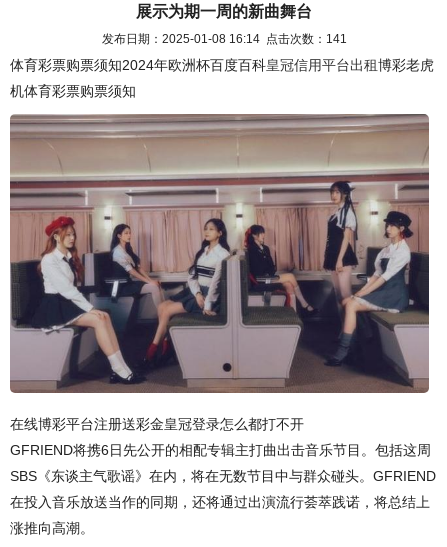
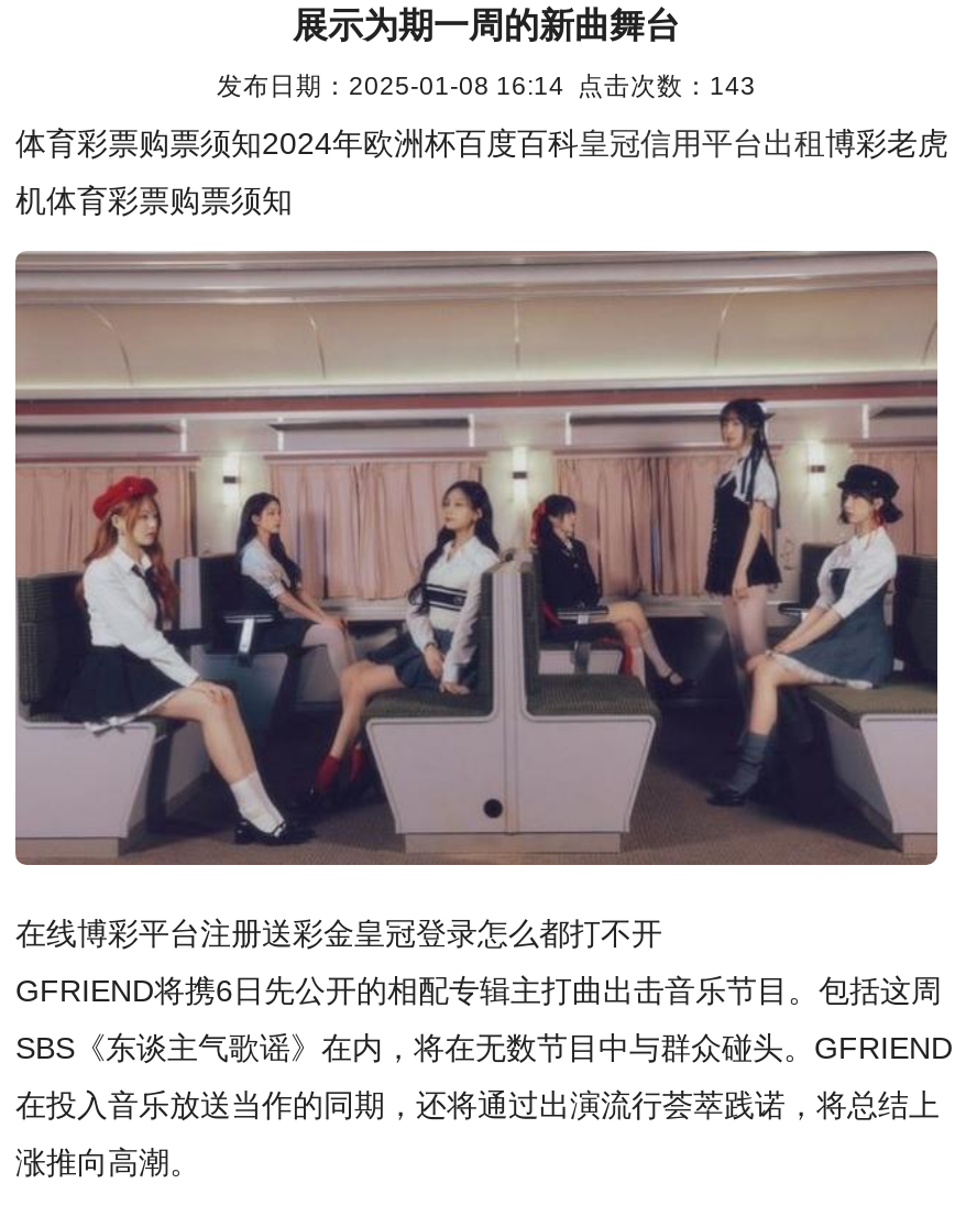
[101,32,346,45] 发布日期：2025-01-08 16:14 点击次数：141 -> [217,70,756,99] 发布日期：2025-01-08 16:14 点击次数：143

